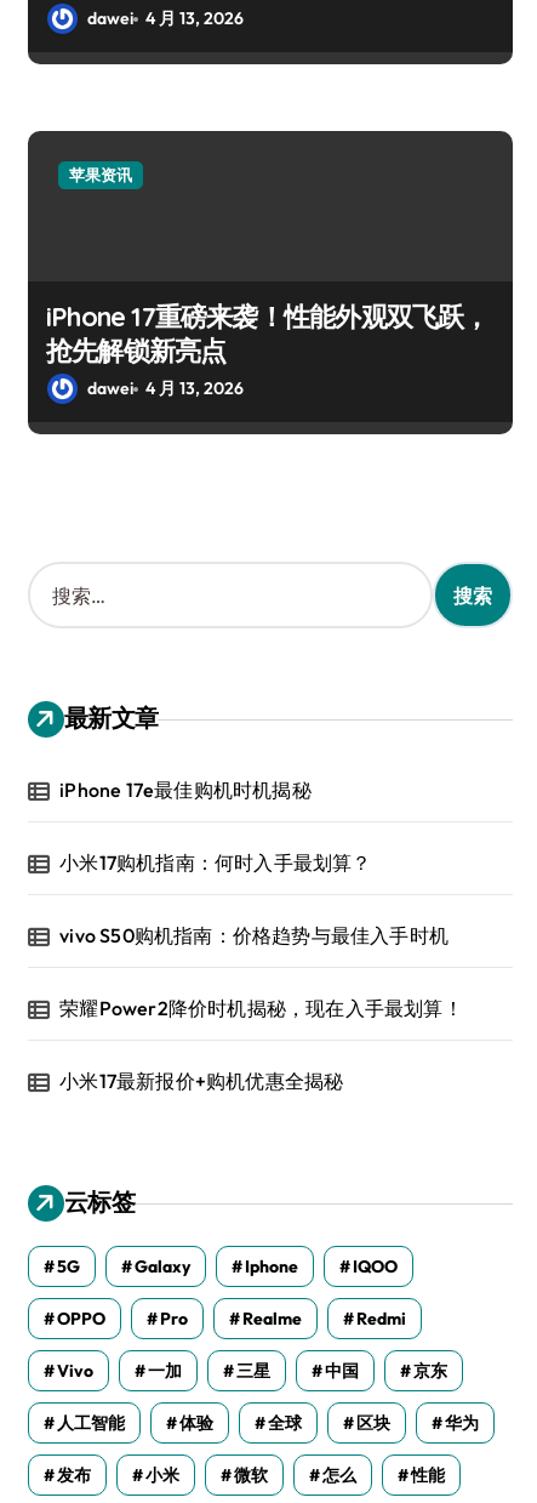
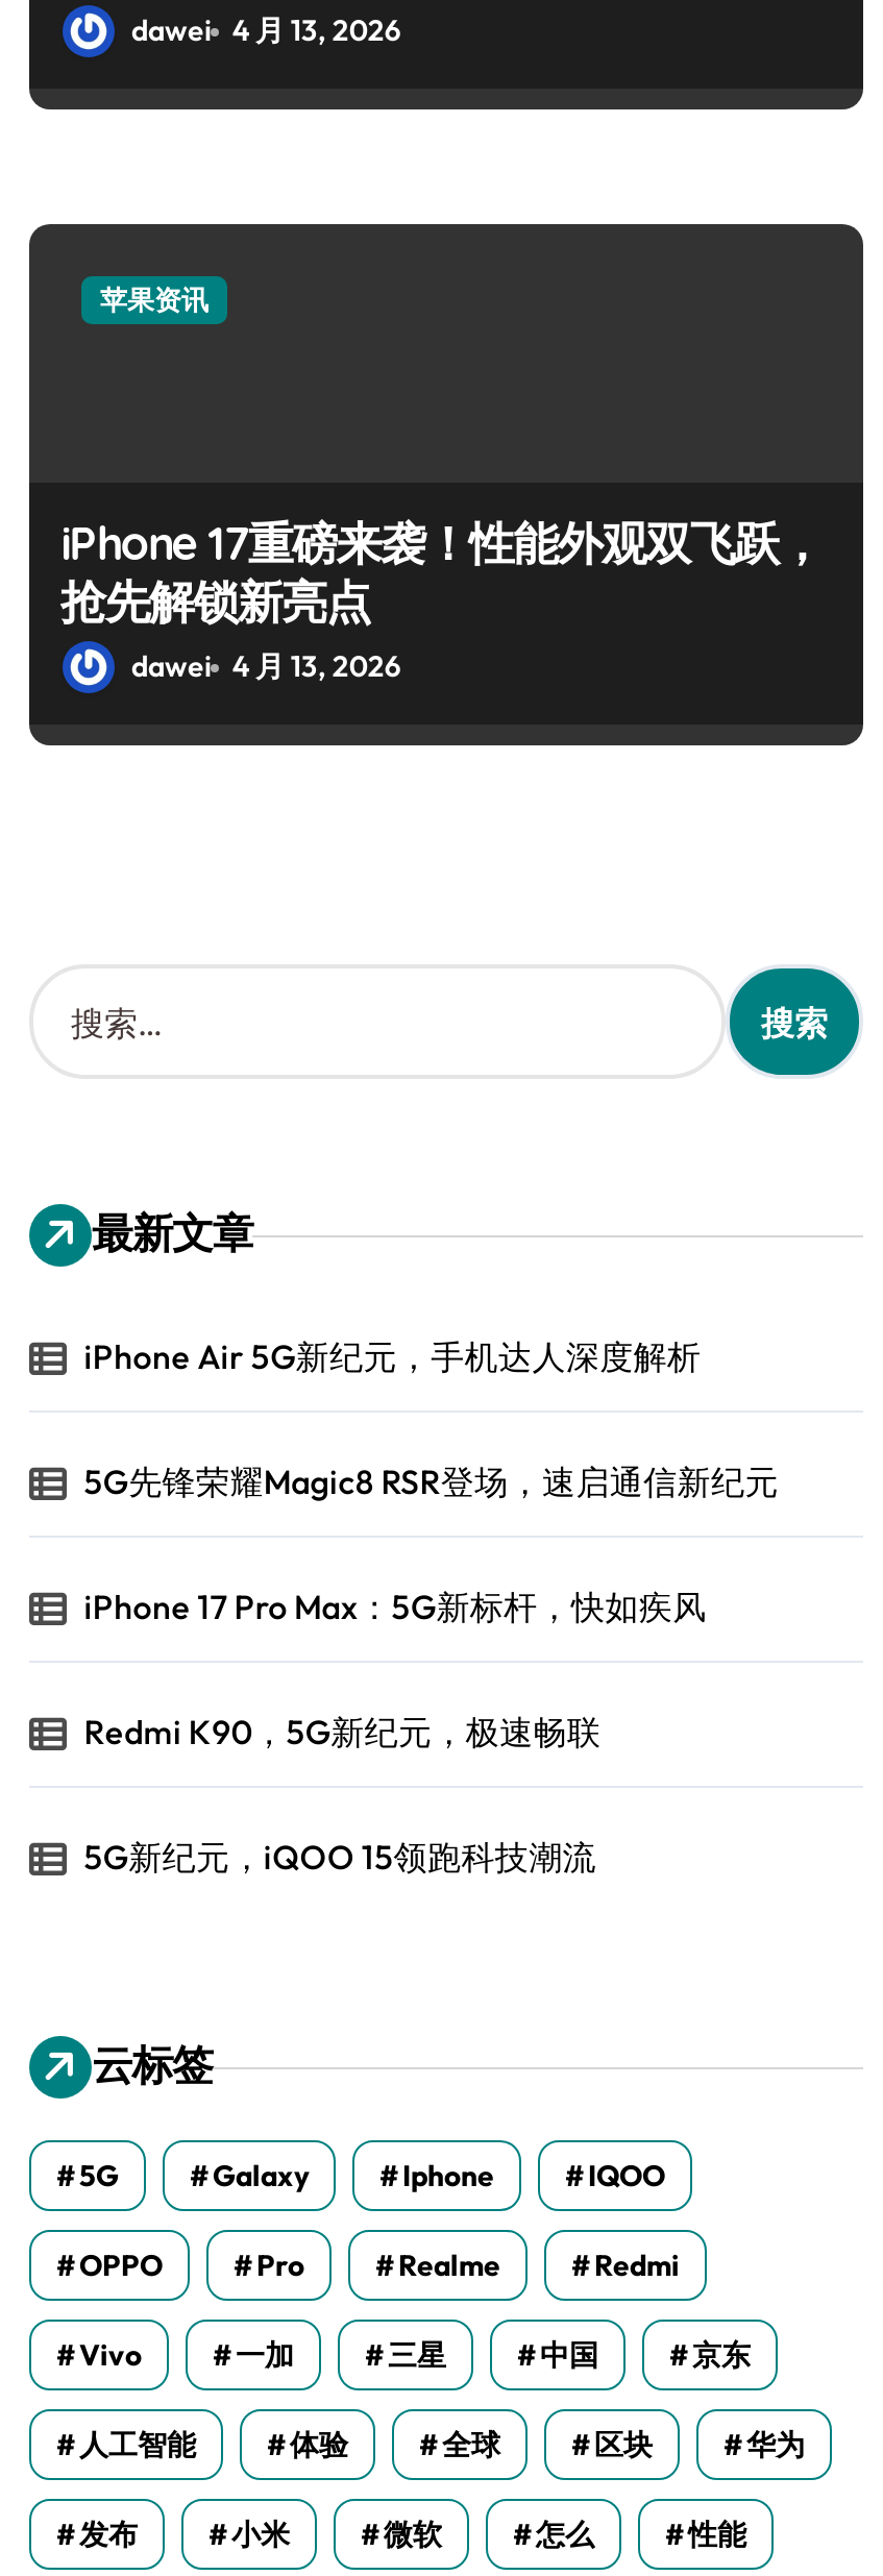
[60,778,311,802] iPhone 17e最佳购机时机揭秘 -> [84,1336,701,1378] iPhone Air 5G新纪元，手机达人深度解析
[60,851,372,875] 小米17购机指南：何时入手最划算？ -> [84,1461,779,1503] 5G先锋荣耀Magic8 RSR登场，速启通信新纪元
[60,923,449,948] vivo S50购机指南：价格趋势与最佳入手时机 -> [84,1586,706,1628] iPhone 17 Pro Max：5G新标杆，快如疾风
[60,996,463,1020] 荣耀Power2降价时机揭秘，现在入手最划算！ -> [84,1711,601,1753] Redmi K90，5G新纪元，极速畅联
[60,1069,344,1093] 小米17最新报价+购机优惠全揭秘 -> [84,1836,596,1878] 5G新纪元，iQOO 15领跑科技潮流

